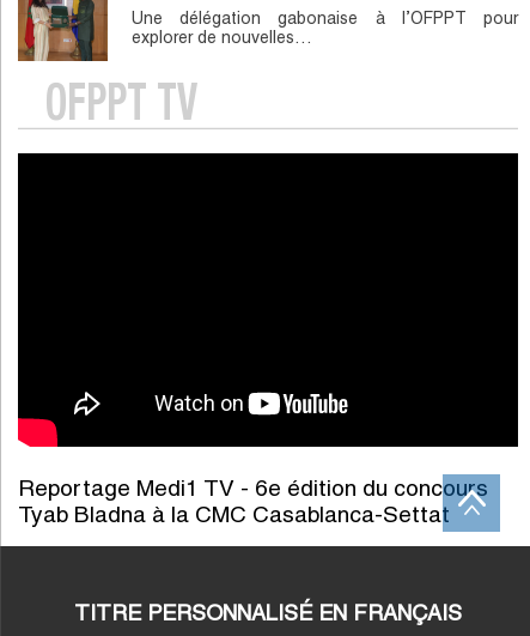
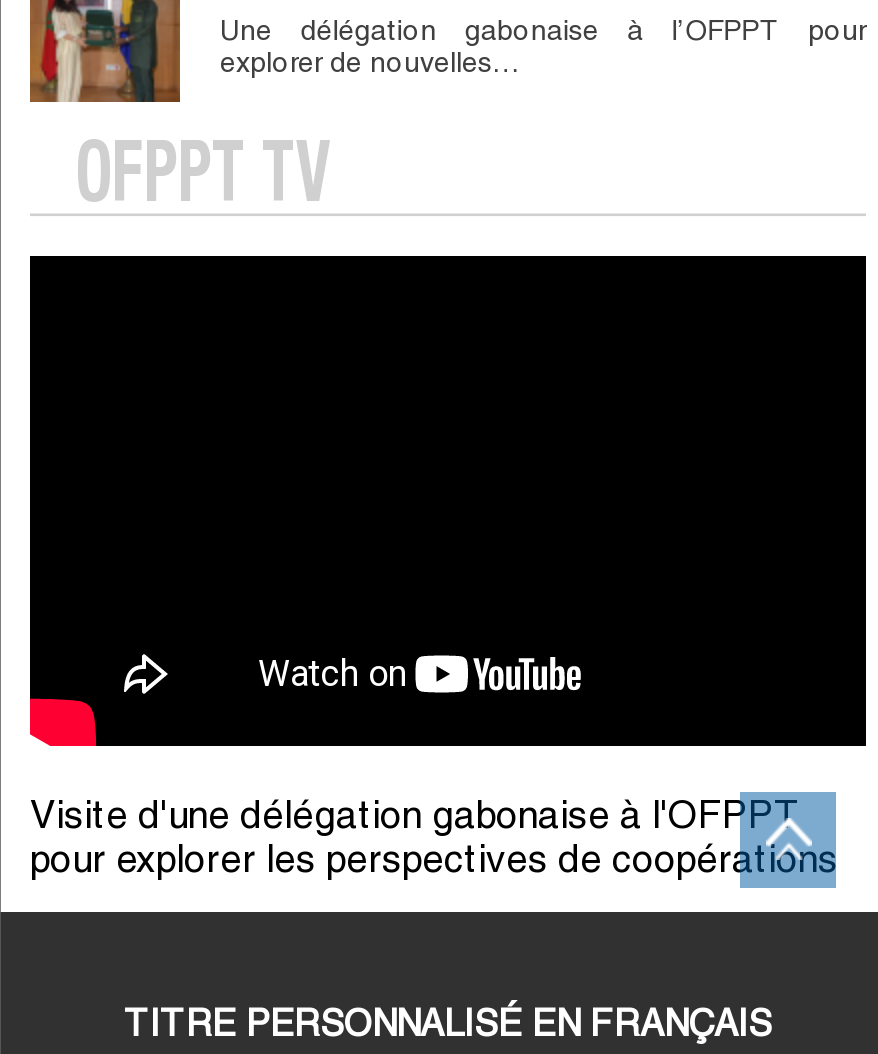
[18,475,488,528] Reportage Medi1 TV - 6e édition du concours | Tyab Bladna à la CMC Casablanca-Settat -> [30,793,838,881] Visite d'une délégation gabonaise à l'OFPPT | pour explorer les perspectives de coopérations

